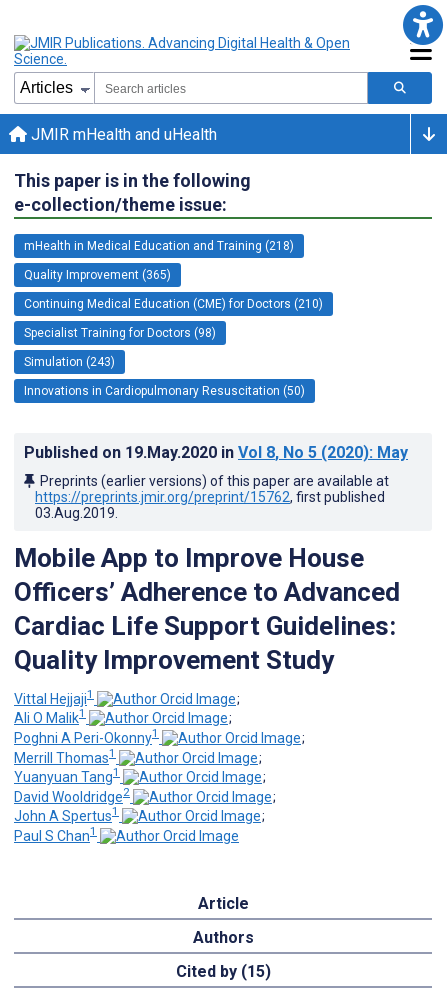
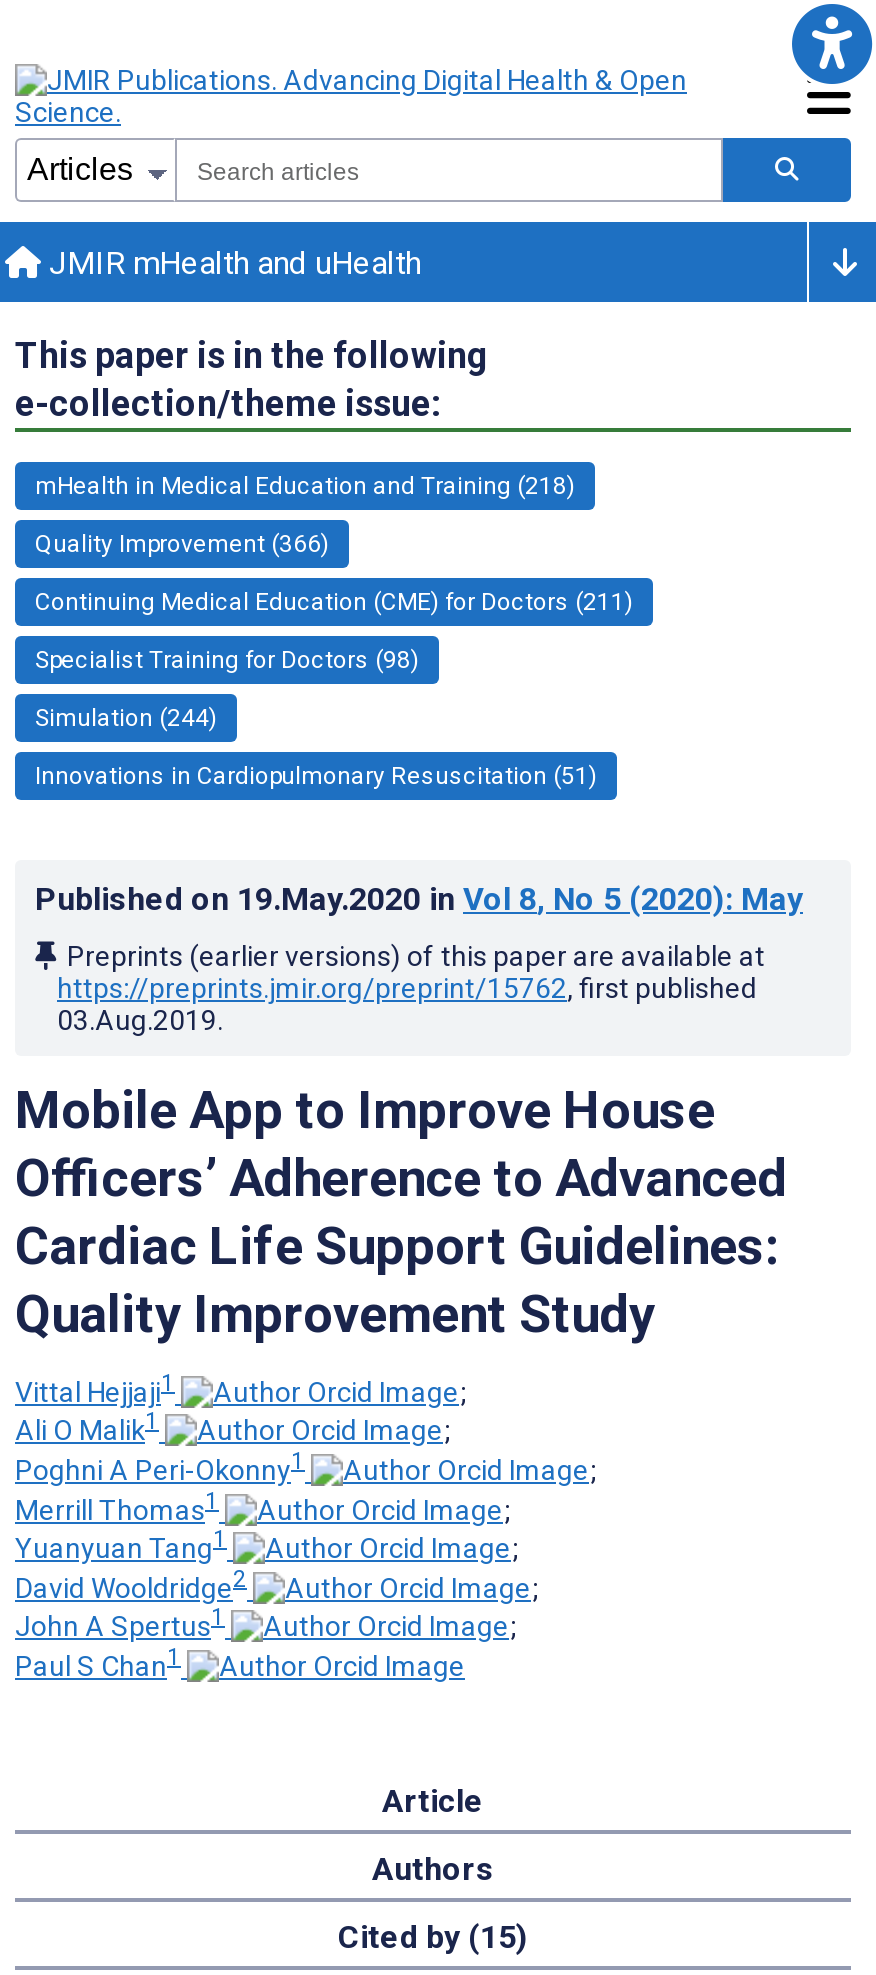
[24,268,171,282] Quality Improvement (365) -> [35,530,329,558] Quality Improvement (366)
[24,297,323,311] Continuing Medical Education (CME) for Doctors (210) -> [35,588,633,616] Continuing Medical Education (CME) for Doctors (211)
[24,355,115,369] Simulation (243) -> [35,704,217,732] Simulation (244)
[24,384,305,398] Innovations in Cardiopulmonary Resuscitation (50) -> [35,762,597,790] Innovations in Cardiopulmonary Resuscitation (51)

